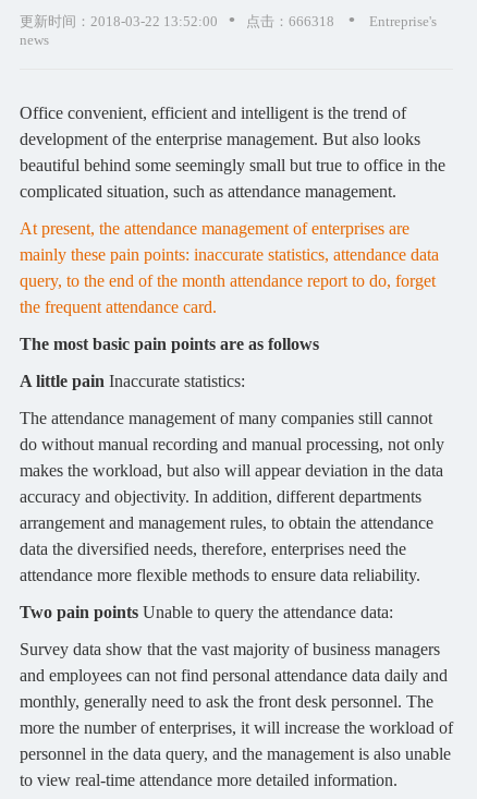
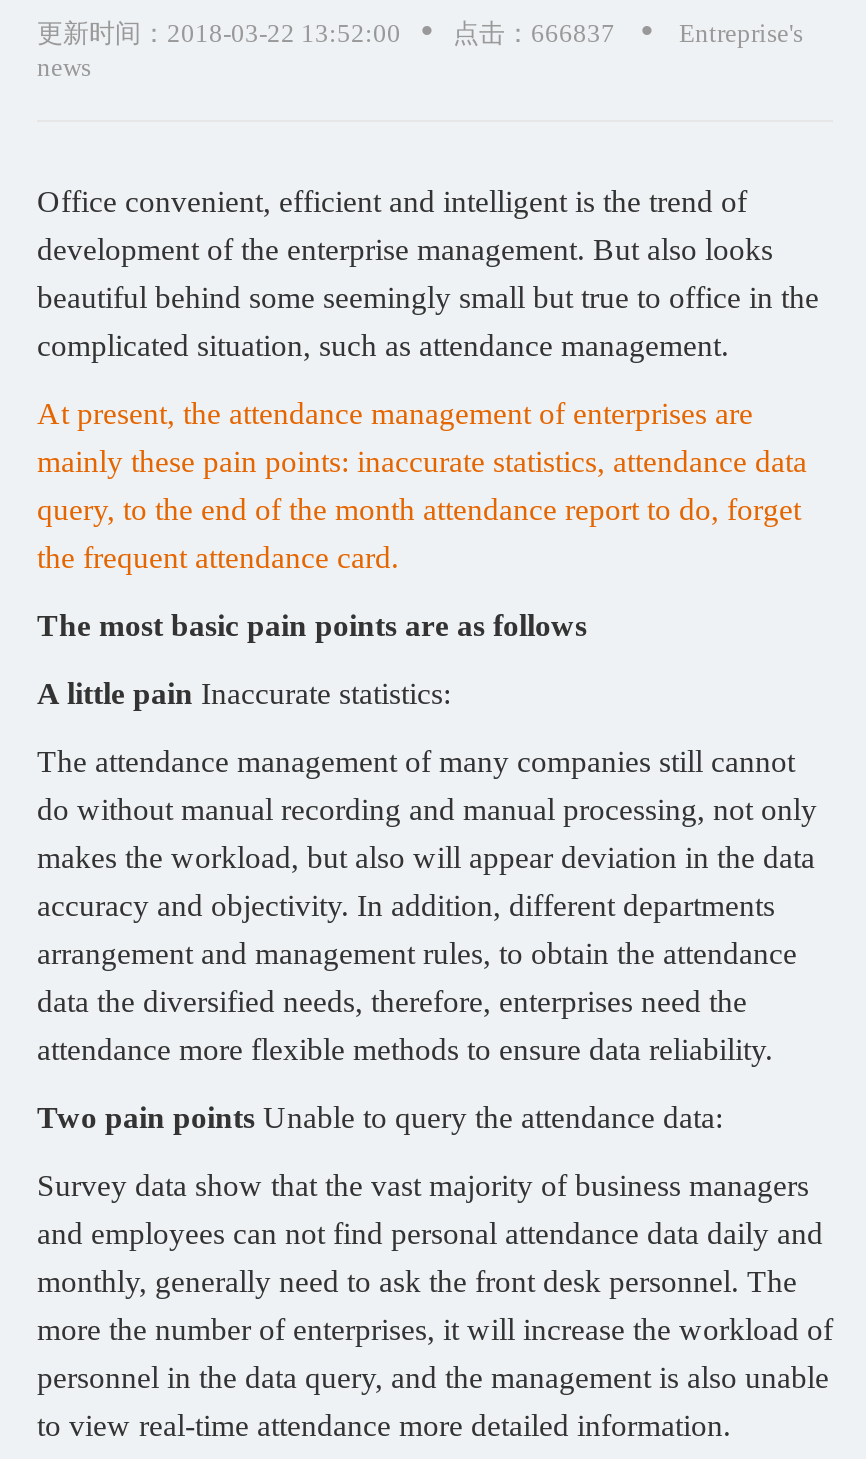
[246,13,338,29] 点击：666318 -> [453,18,621,48] 点击：666837

